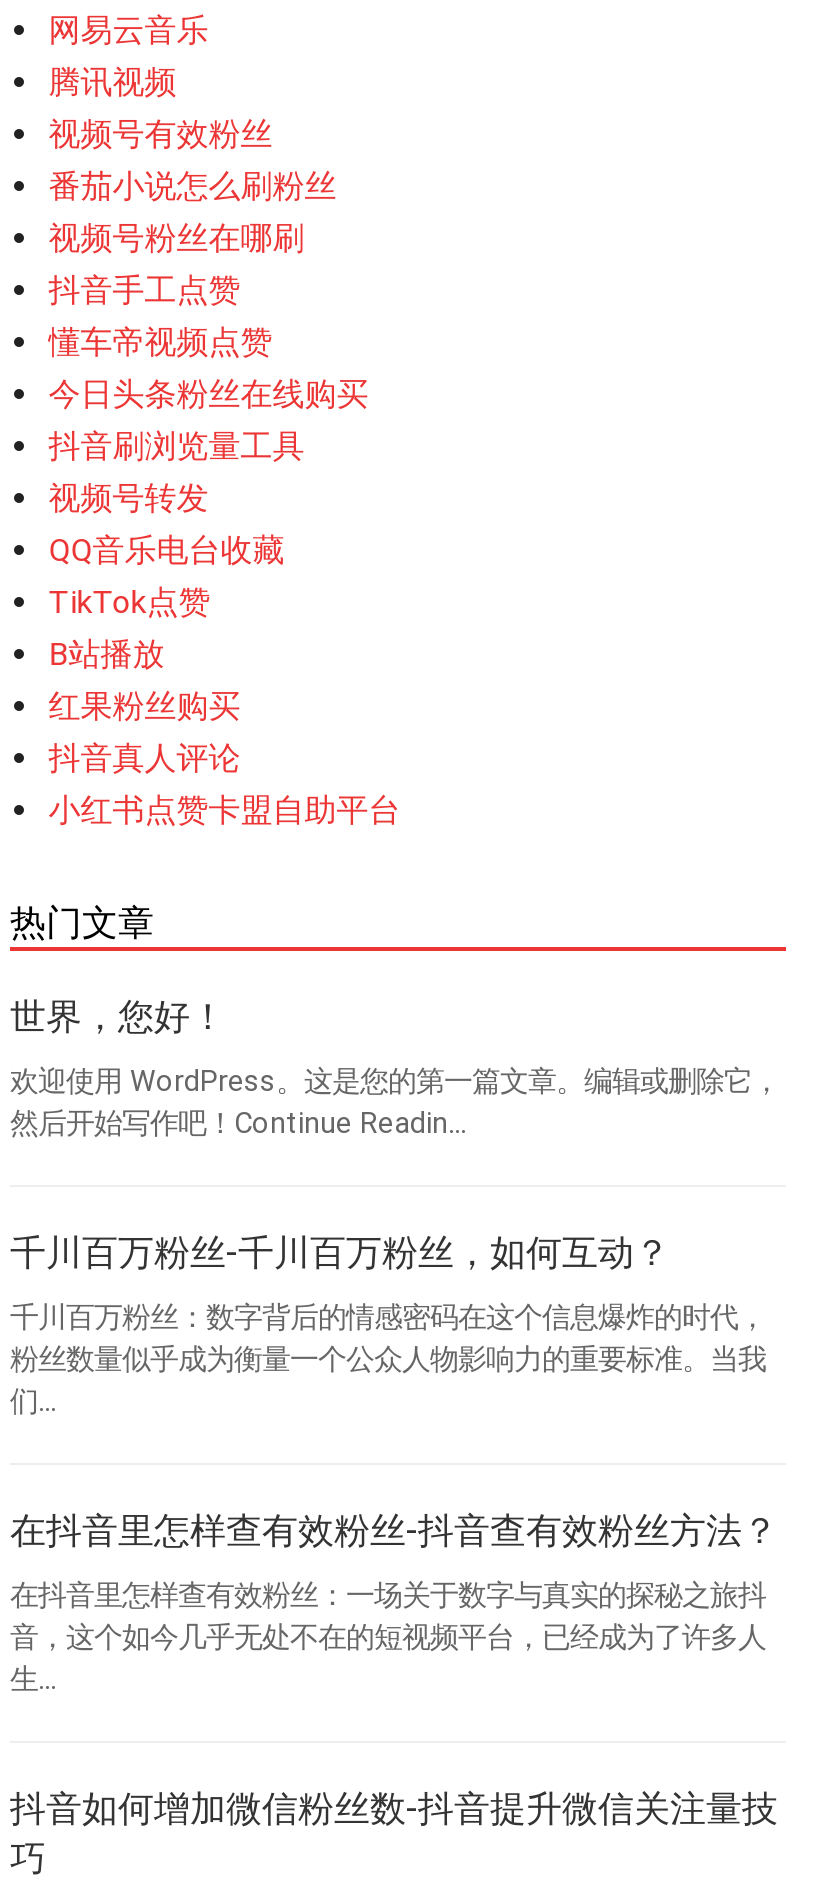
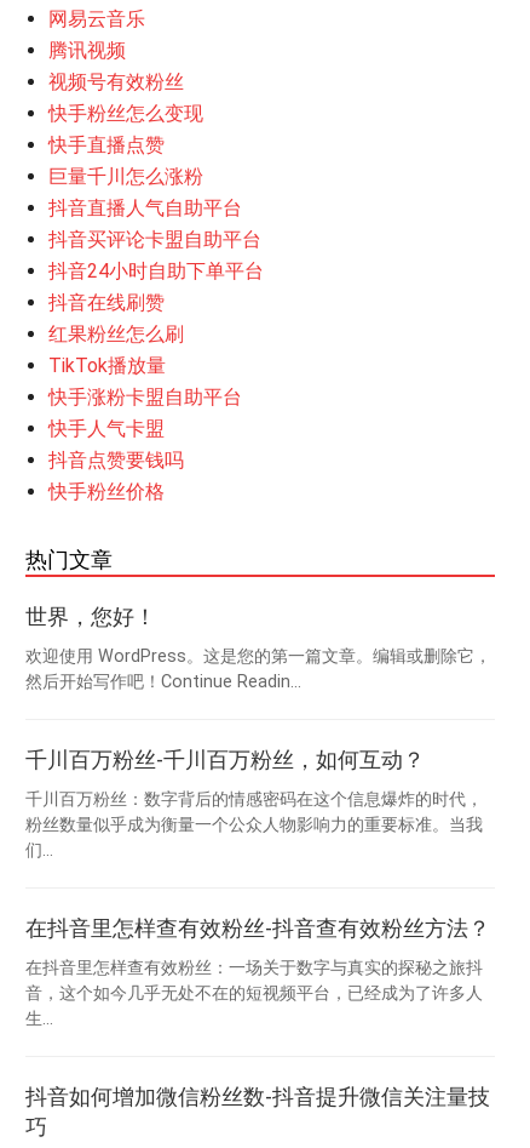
[48,167,400,829] 番茄小说怎么刷粉丝 | 视频号粉丝在哪刷 | 抖音手工点赞 | 懂车帝视频点赞 | 今日头条粉丝在线购买 | 抖音刷浏览量工具 | 视频号转发 | QQ音乐电台收藏 | TikTok点赞 | B站播放 | 红果粉丝购买 | 抖音真人评论 | 小红书点赞卡盟自助平台 -> [49,102,264,503] 快手粉丝怎么变现 | 快手直播点赞 | 巨量千川怎么涨粉 | 抖音直播人气自助平台 | 抖音买评论卡盟自助平台 | 抖音24小时自助下单平台 | 抖音在线刷赞 | 红果粉丝怎么刷 | TikTok播放量 | 快手涨粉卡盟自助平台 | 快手人气卡盟 | 抖音点赞要钱吗 | 快手粉丝价格

